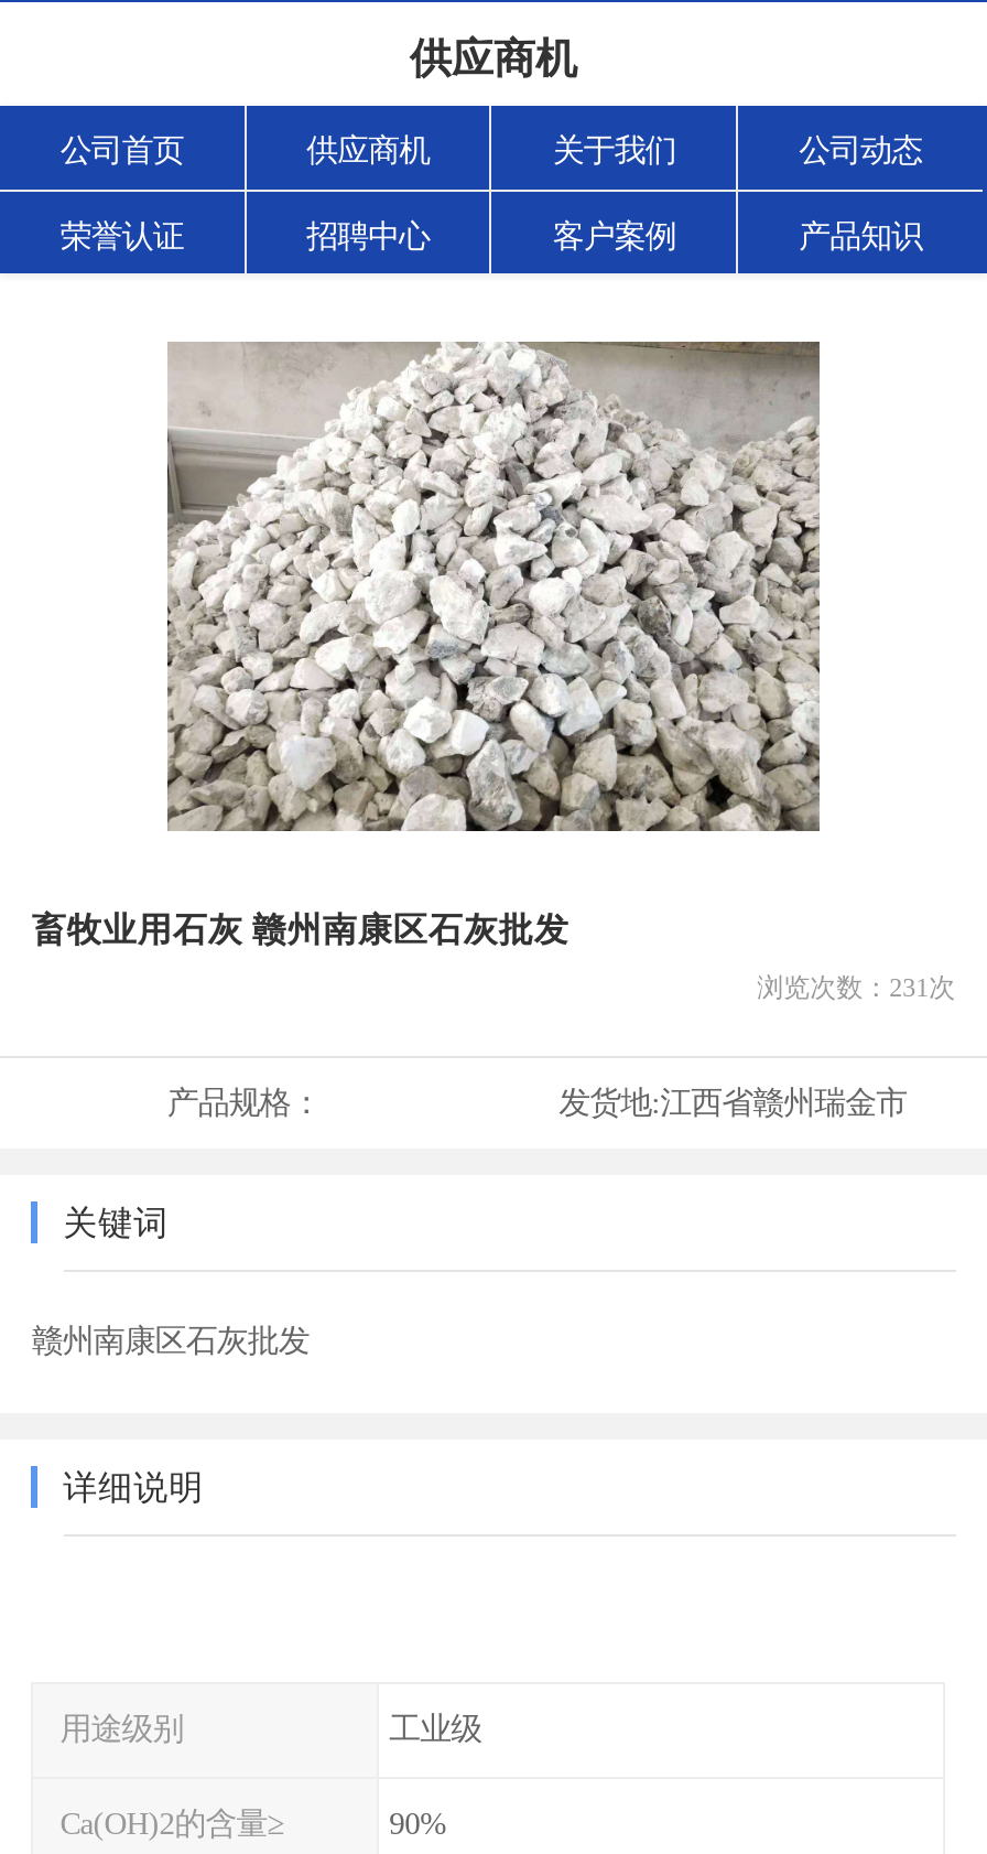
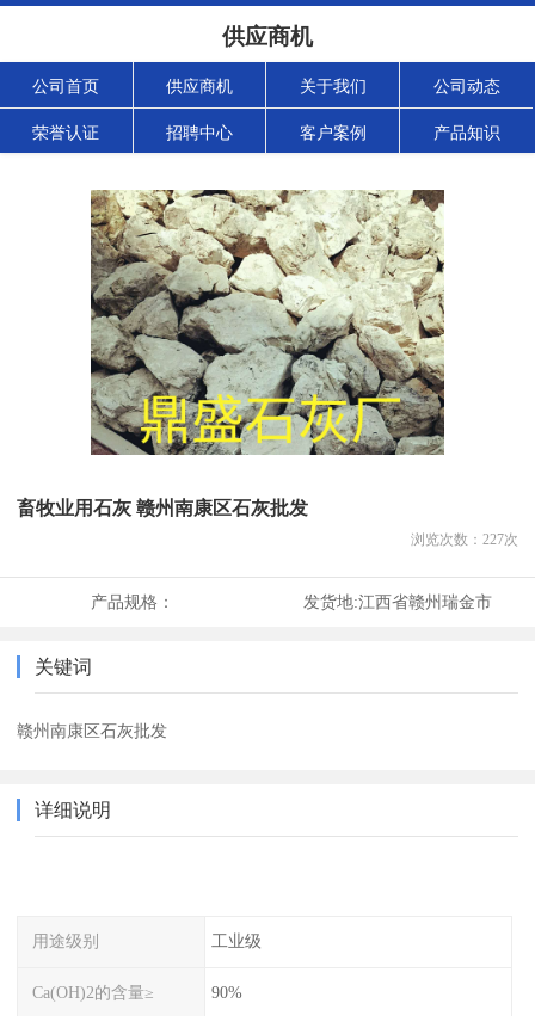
[167,339,822,833] [image] -> [90,190,445,455] [image]
[757,972,955,1003] 浏览次数：231次 -> [410,531,518,548] 浏览次数：227次

